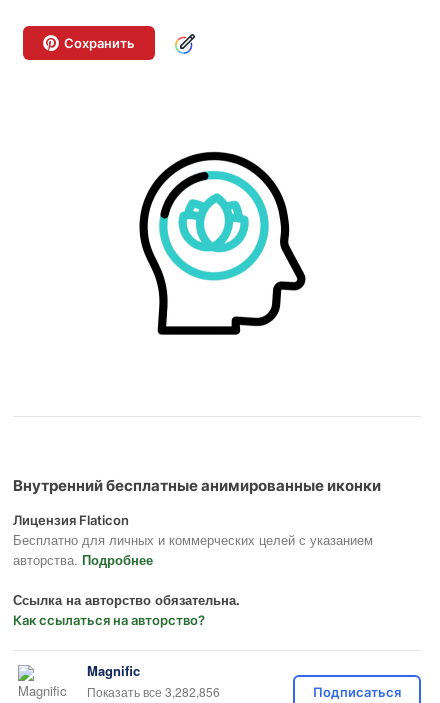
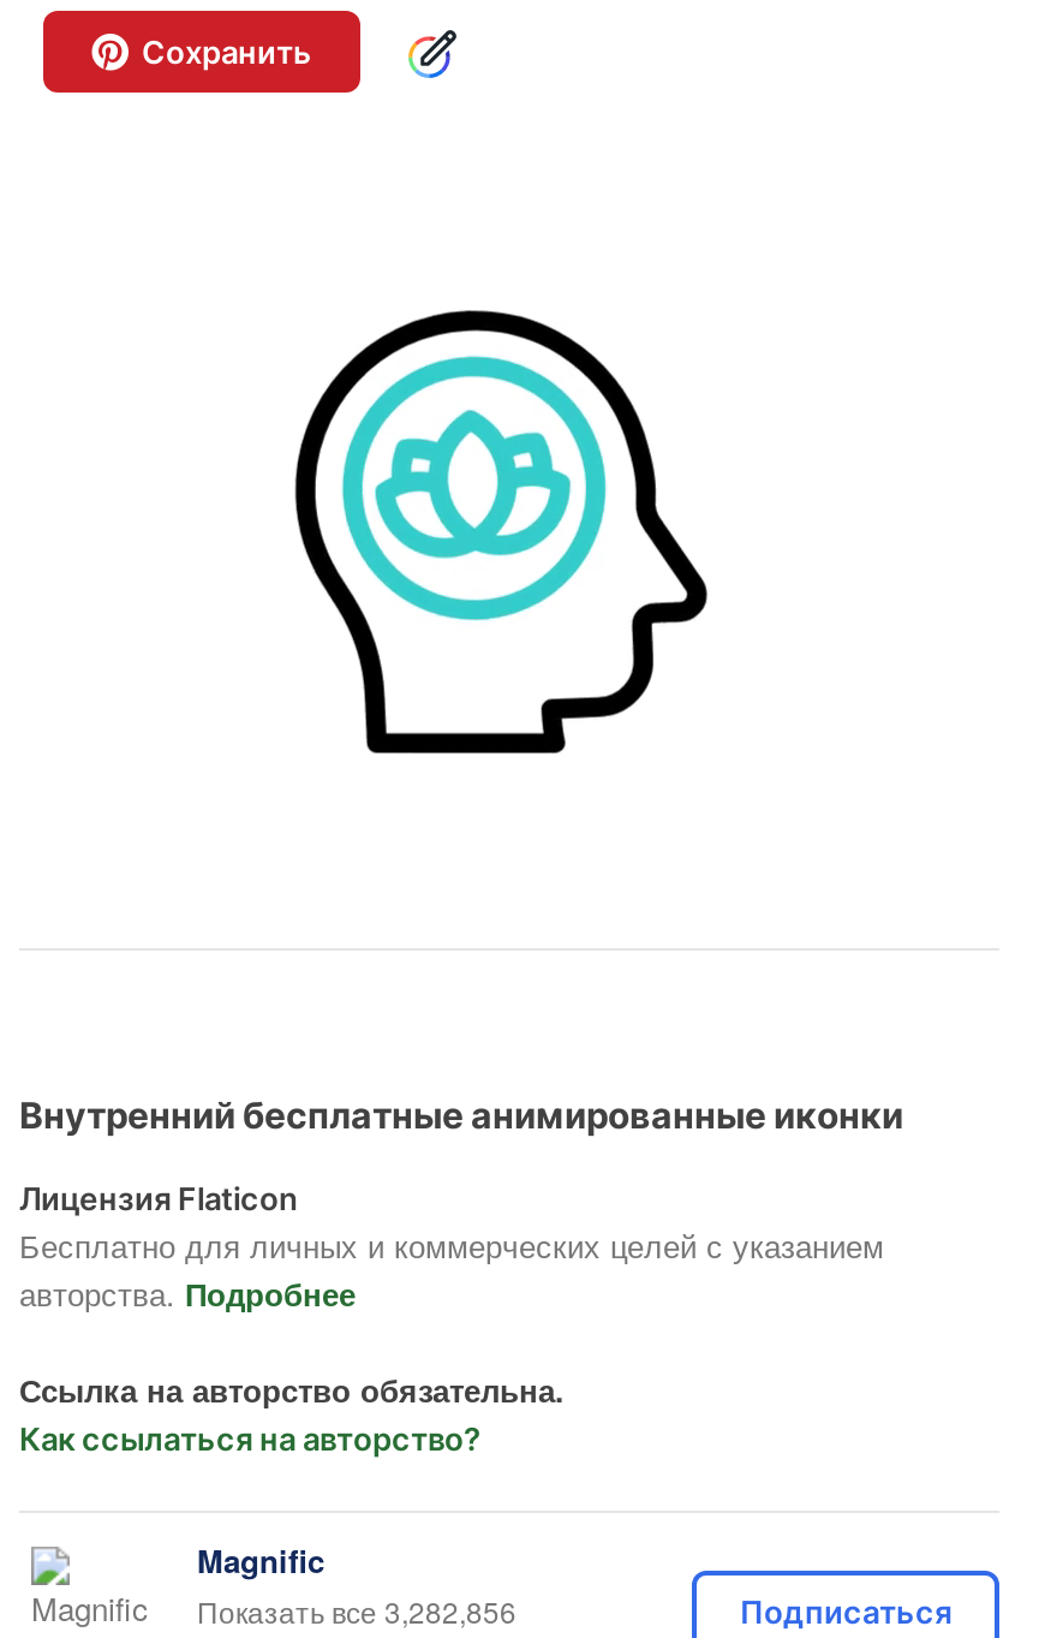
[128,151,307,327] [image] -> [293,309,723,734] [image]

